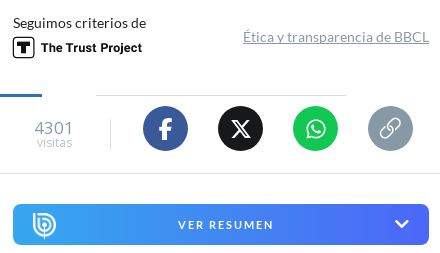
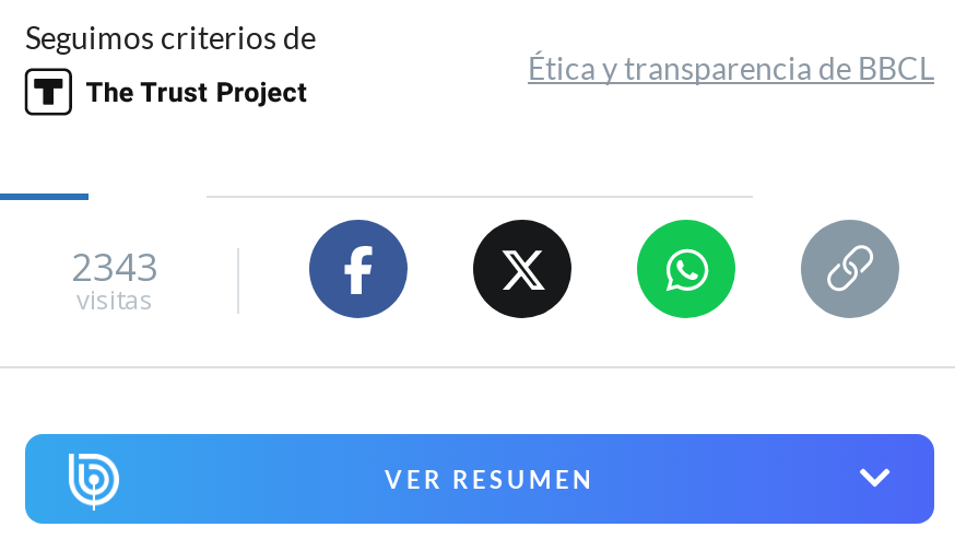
[34,116,74,139] 4301 -> [71,241,158,291] 2343

